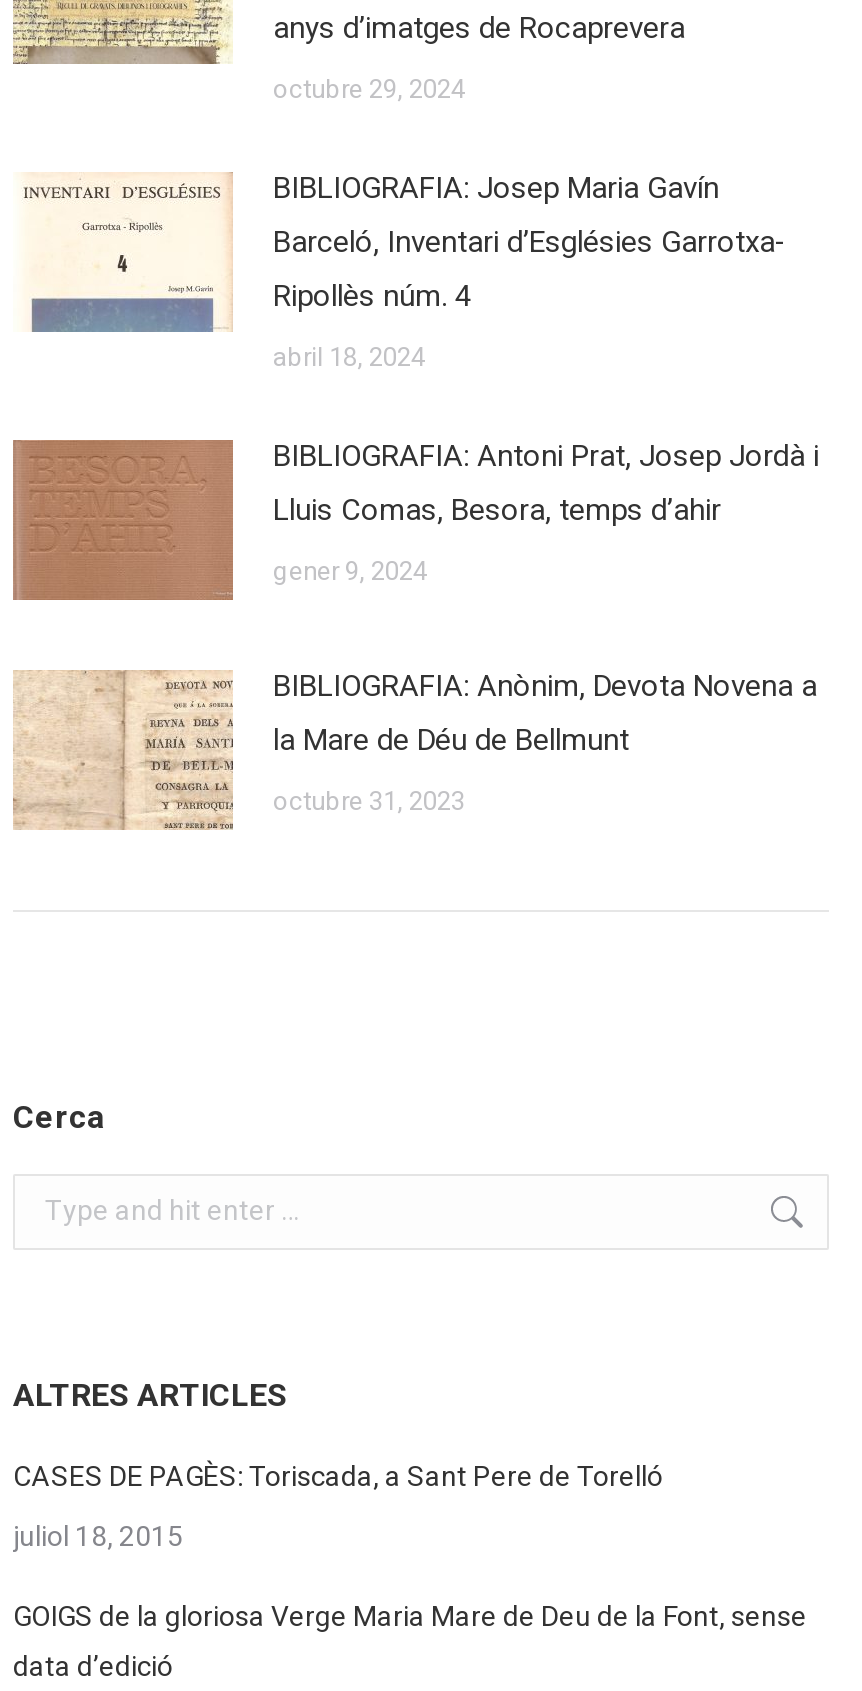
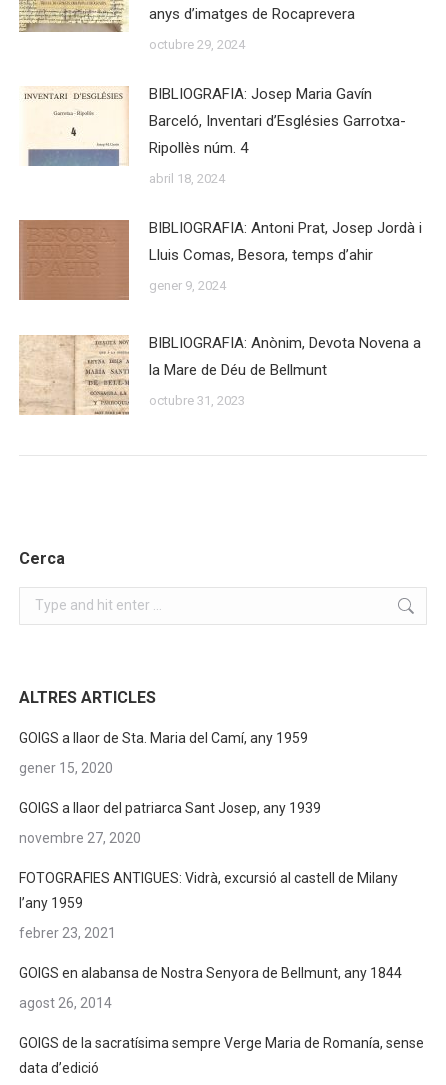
[13,1459,807,1631] CASES DE PAGÈS: Toriscada, a Sant Pere de Torelló | juliol 18, 2015 | GOIGS de la gloriosa Verge Maria Mare de Deu de la Font, sense -> [19,730,424,1051] GOIGS a llaor de Sta. Maria del Camí, any 1959 | gener 15, 2020 | GOIGS a llaor del patriarca Sant Josep, any 1939 | novembre 27, 2020 | FOTOGRAFIES ANTIGUES: Vidrà, excursió al castell de Milany | l’any 1959 | febrer 23, 2021 | GOIGS en alabansa de Nostra Senyora de Bellmunt, any 1844 | agost 26, 2014 | GOIGS de la sacratísima sempre Verge Maria de Romanía, sense

